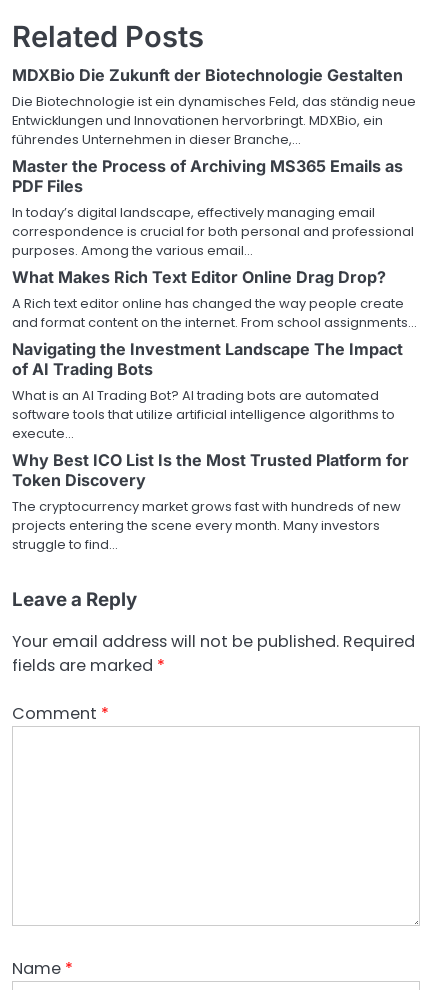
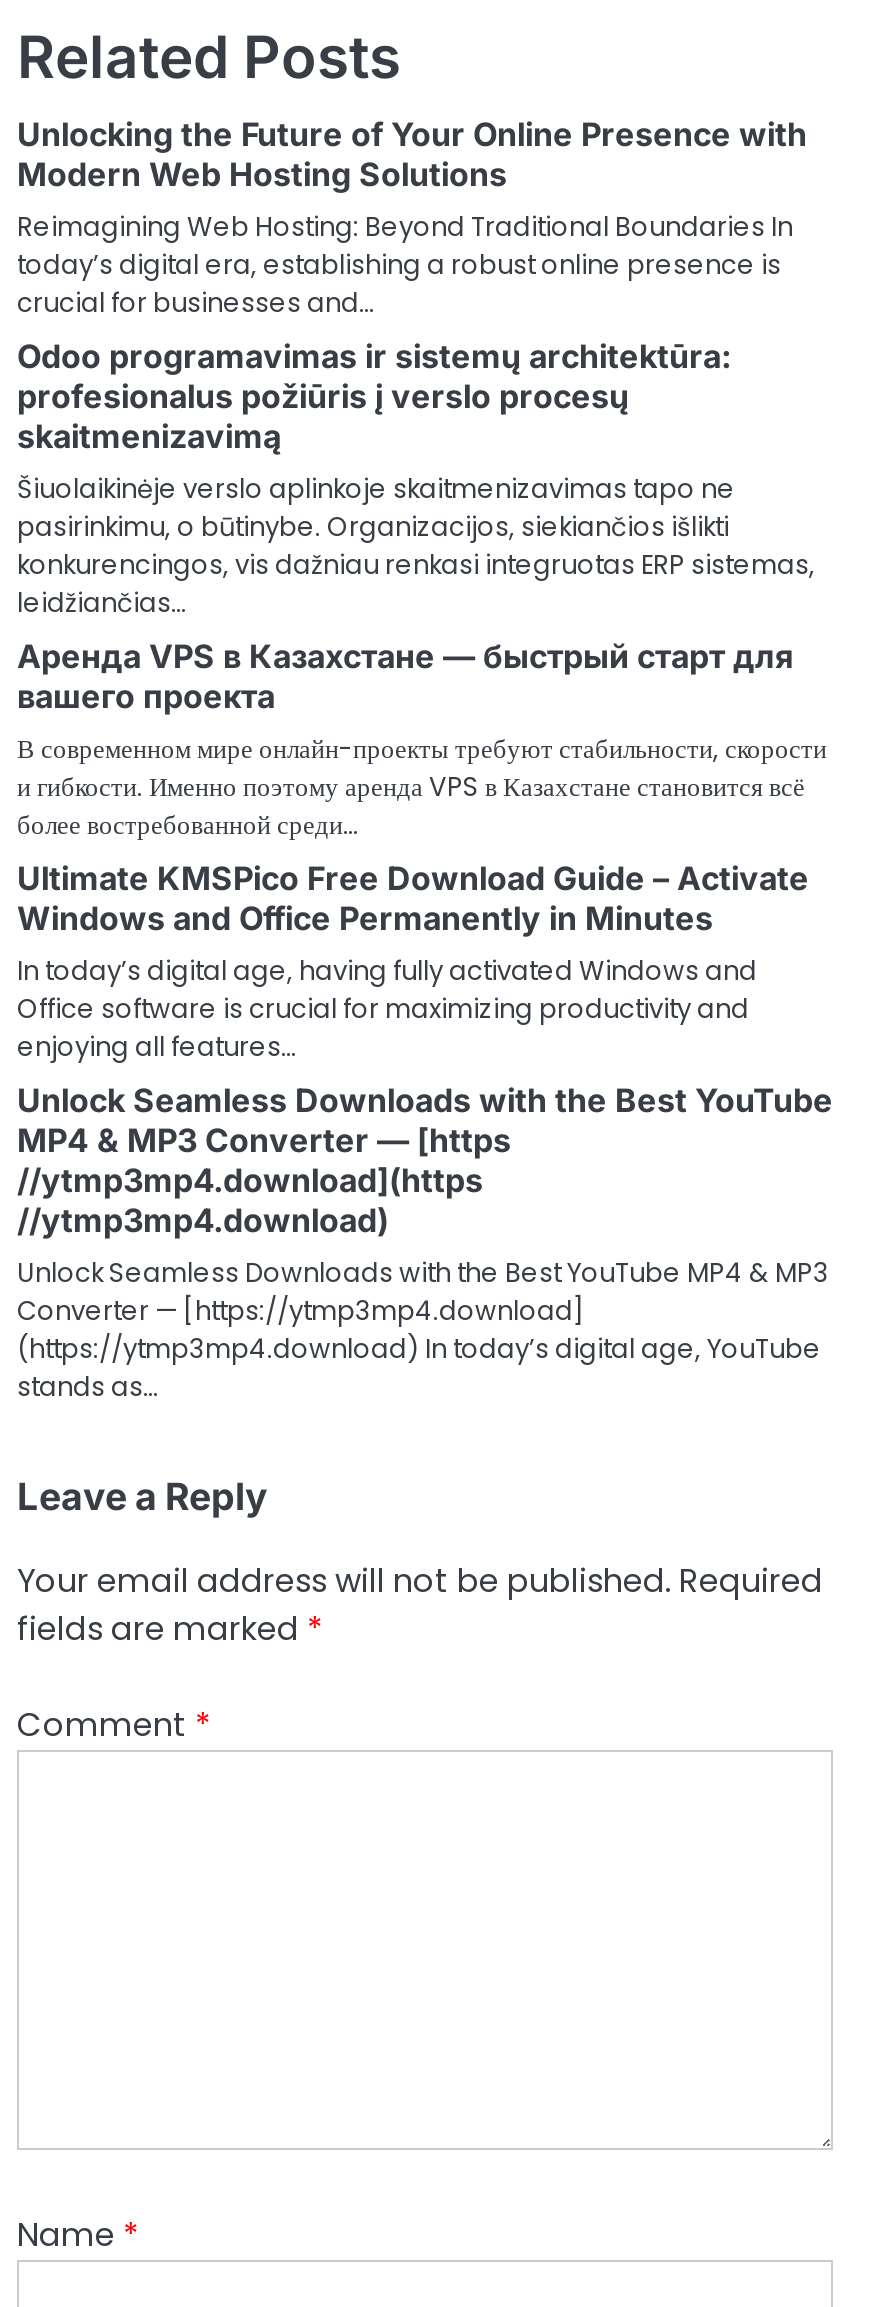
[12,65,417,554] MDXBio Die Zukunft der Biotechnologie Gestalten | Die Biotechnologie ist ein dynamisches Feld, das ständig neue | Entwicklungen und Innovationen hervorbringt. MDXBio, ein | führendes Unternehmen in dieser Branche,… | Master the Process of Archiving MS365 Emails as | PDF Files | In today’s digital landscape, effectively managing email | correspondence is crucial for both personal and professional | purposes. Among the various email… | What Makes Rich Text Editor Online Drag Drop? | A Rich text editor online has changed the way people create | and format content on the internet. From school assignments… | Navigating the Investment Landscape The Impact | of AI Trading Bots | What is an AI Trading Bot? AI trading bots are automated | software tools that utilize artificial intelligence algorithms to | execute… | Why Best ICO List Is the Most Trusted Platform for | Token Discovery | The cryptocurrency market grows fast with hundreds of new | projects entering the scene every month. Many investors | struggle to find… -> [17,114,833,1406] Unlocking the Future of Your Online Presence with | Modern Web Hosting Solutions | Reimagining Web Hosting: Beyond Traditional Boundaries In | today’s digital era, establishing a robust online presence is | crucial for businesses and… | Odoo programavimas ir sistemų architektūra: | profesionalus požiūris į verslo procesų | skaitmenizavimą | Šiuolaikinėje verslo aplinkoje skaitmenizavimas tapo ne | pasirinkimu, o būtinybe. Organizacijos, siekiančios išlikti | konkurencingos, vis dažniau renkasi integruotas ERP sistemas, | leidžiančias… | Аренда VPS в Казахстане — быстрый старт для | вашего проекта | В современном мире онлайн-проекты требуют стабильности, скорости | и гибкости. Именно поэтому аренда VPS в Казахстане становится всё | более востребованной среди… | Ultimate KMSPico Free Download Guide – Activate | Windows and Office Permanently in Minutes | In today’s digital age, having fully activated Windows and | Office software is crucial for maximizing productivity and | enjoying all features… | Unlock Seamless Downloads with the Best YouTube | MP4 & MP3 Converter — [https | //ytmp3mp4.download](https | //ytmp3mp4.download) | Unlock Seamless Downloads with the Best YouTube MP4 & MP3 | Converter — [https://ytmp3mp4.download] | (https://ytmp3mp4.download) In today’s digital age, YouTube | stands as…

